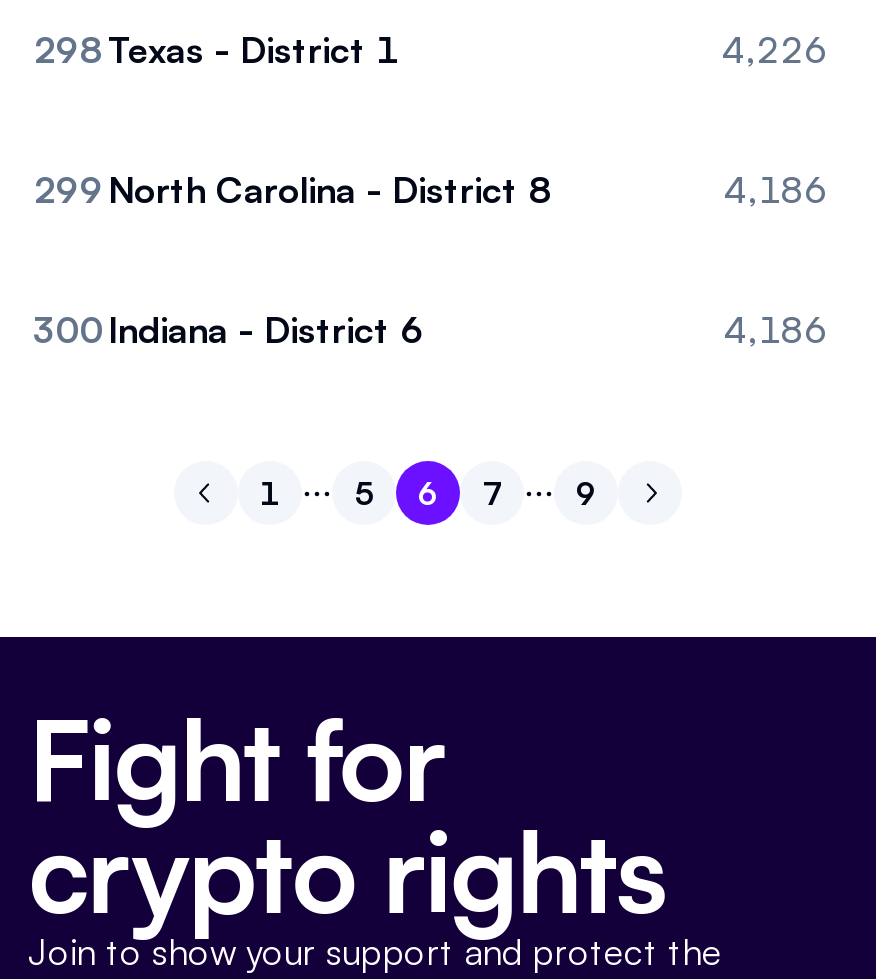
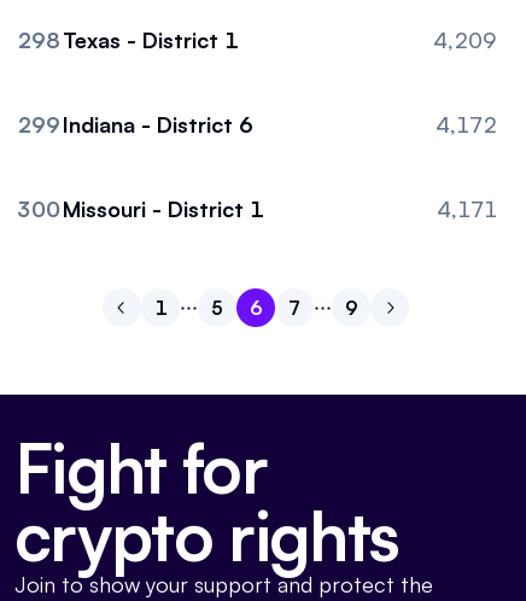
[722,26,828,70] 4,226 -> [433,26,497,52] 4,209
[33,166,828,210] 299 North Carolina - District 8 | 4,186 -> [17,110,497,137] 299 Indiana - District 6 | 4,172
[32,306,828,350] 300 Indiana - District 6 | 4,186 -> [17,195,497,221] 300 Missouri - District 1 | 4,171

